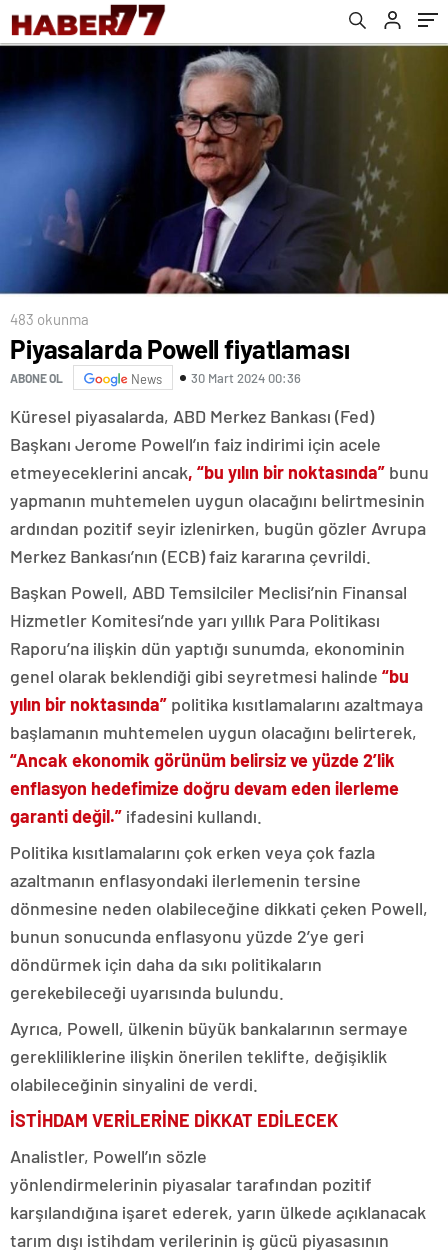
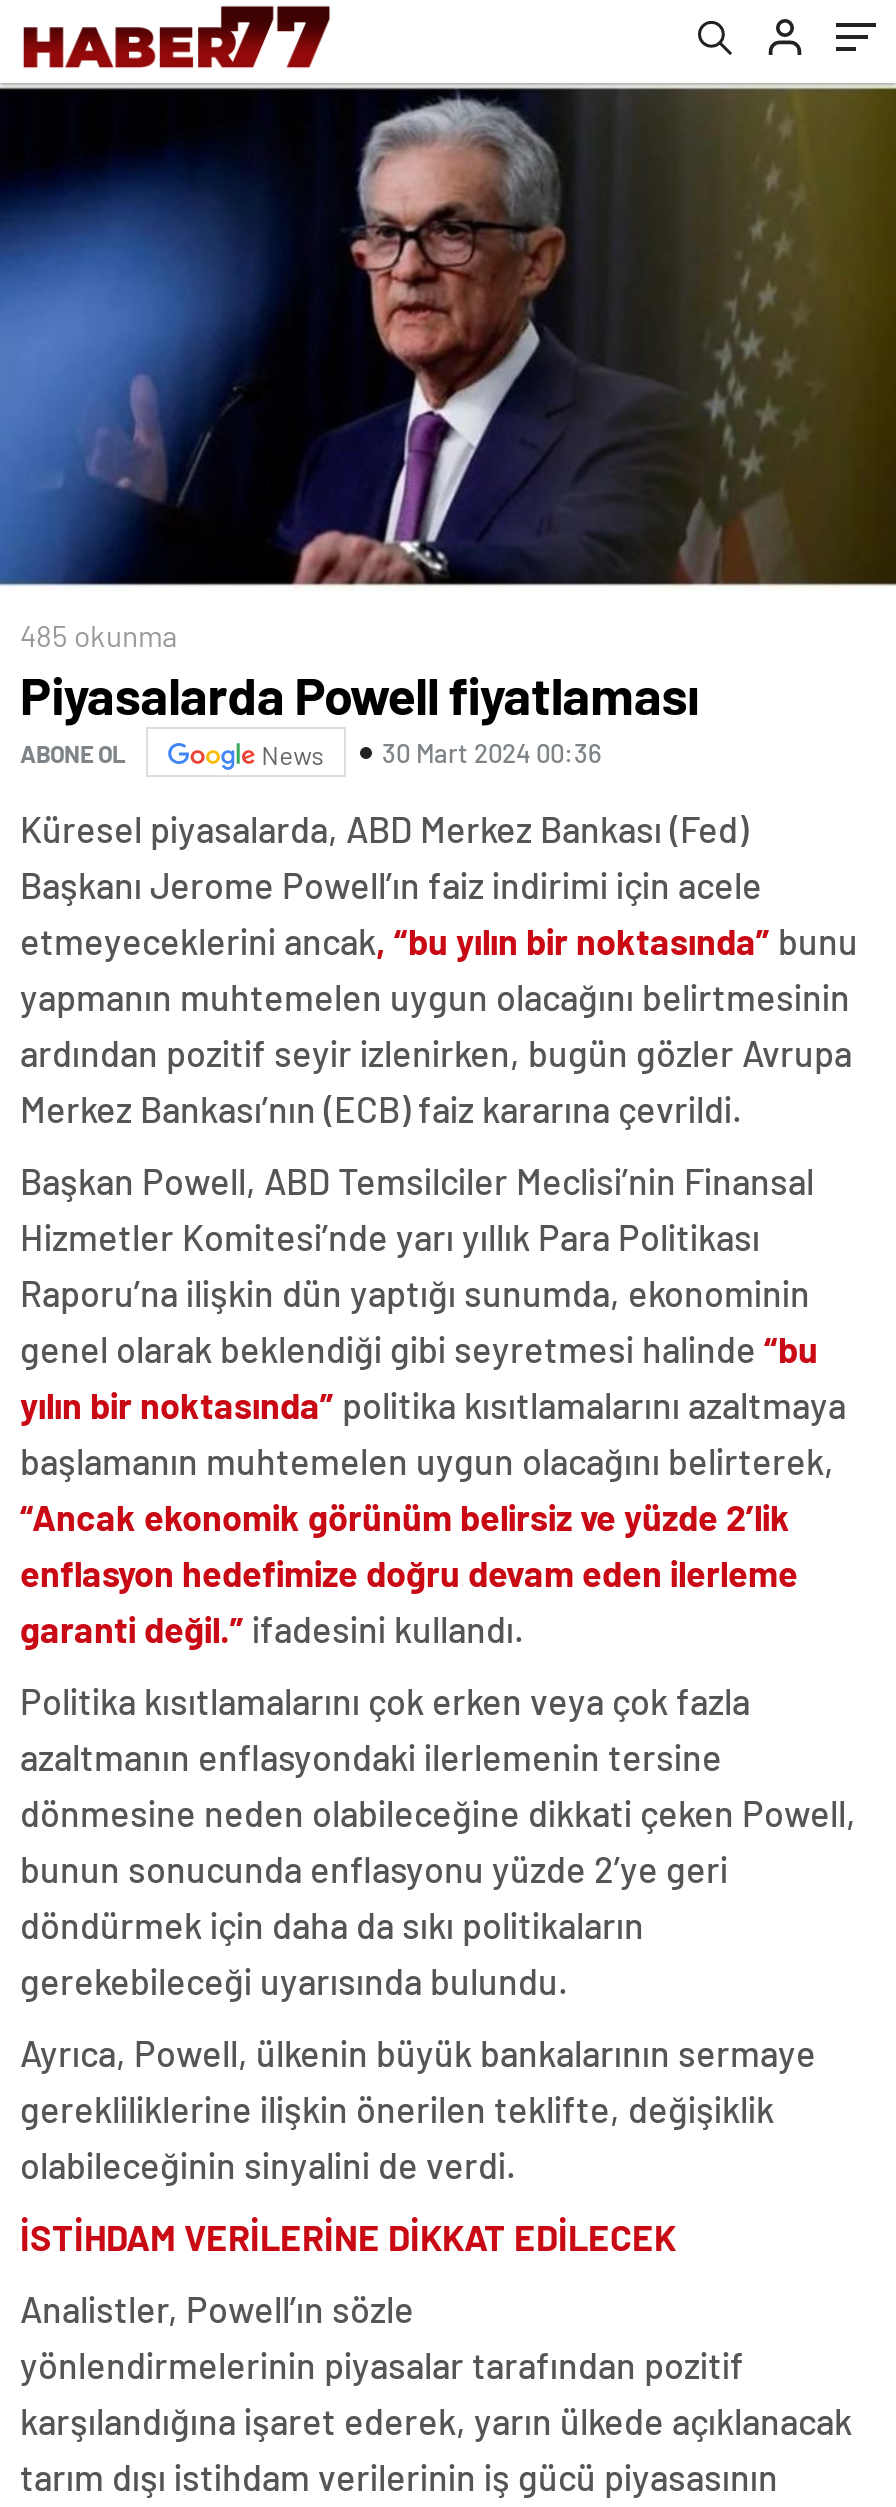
[10,310,89,328] 483 okunma -> [20,618,178,654] 485 okunma

